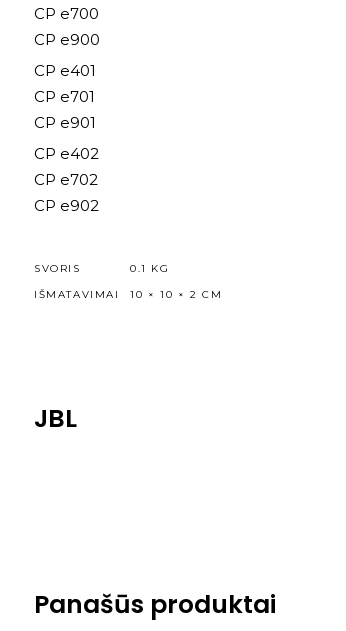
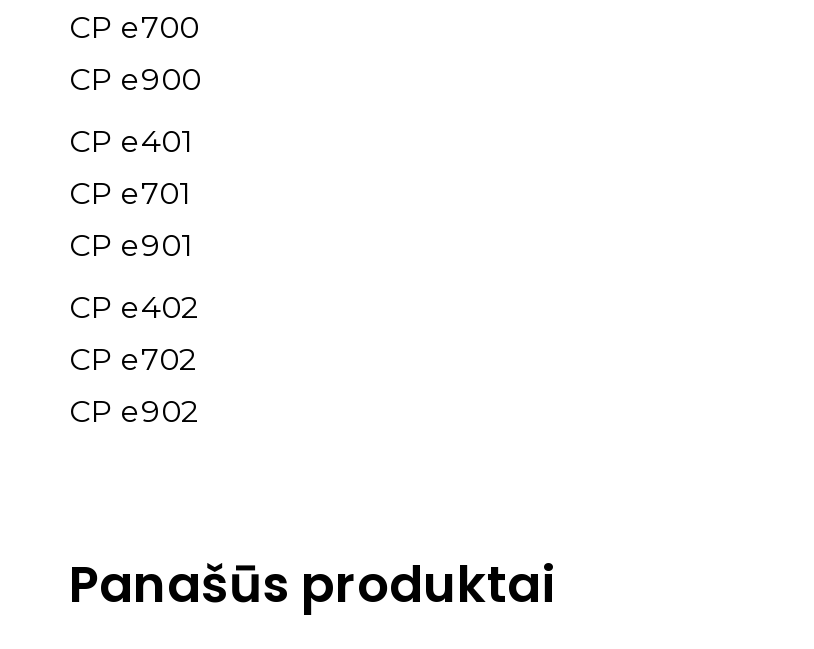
[34,262,222,301] SVORIS | 0.1 KG | IŠMATAVIMAI | 10 × 10 × 2 CM -> none
[34,401,77,436] JBL -> none

